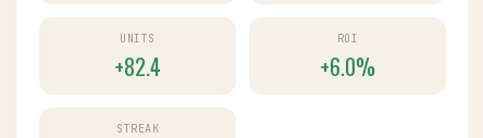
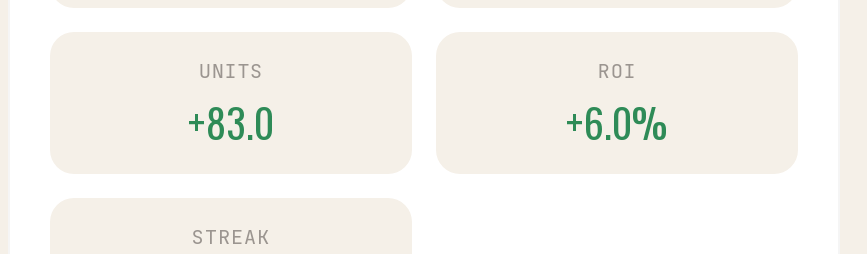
[114,49,161,82] +82.4 -> [188,91,274,151] +83.0

